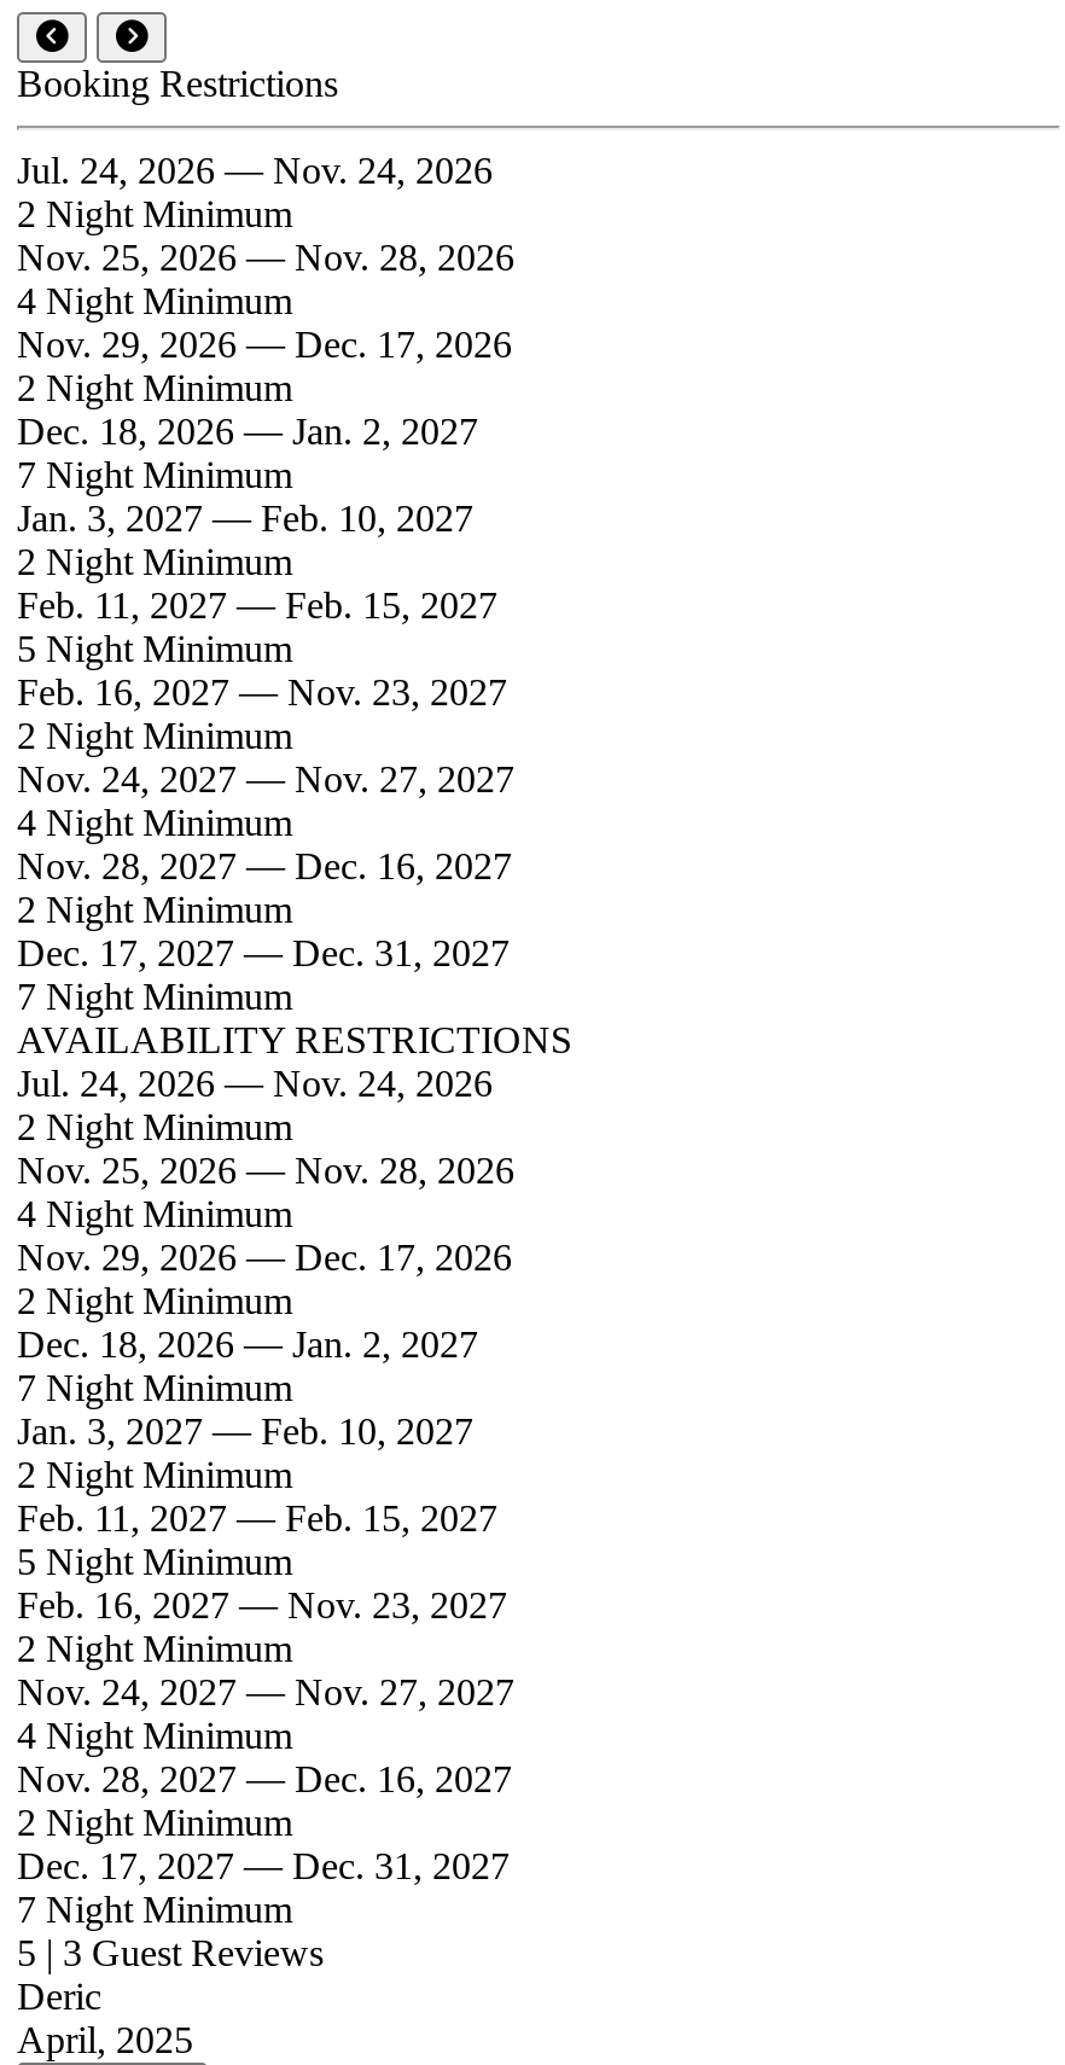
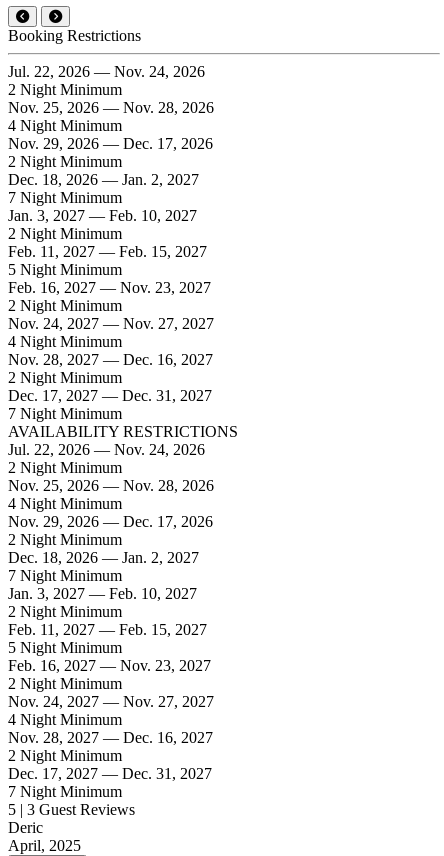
[17,150,493,191] Jul. 24, 2026 — Nov. 24, 2026 -> [8,63,205,80] Jul. 22, 2026 — Nov. 24, 2026
[17,1063,493,1104] Jul. 24, 2026 — Nov. 24, 2026 -> [8,441,205,458] Jul. 22, 2026 — Nov. 24, 2026

